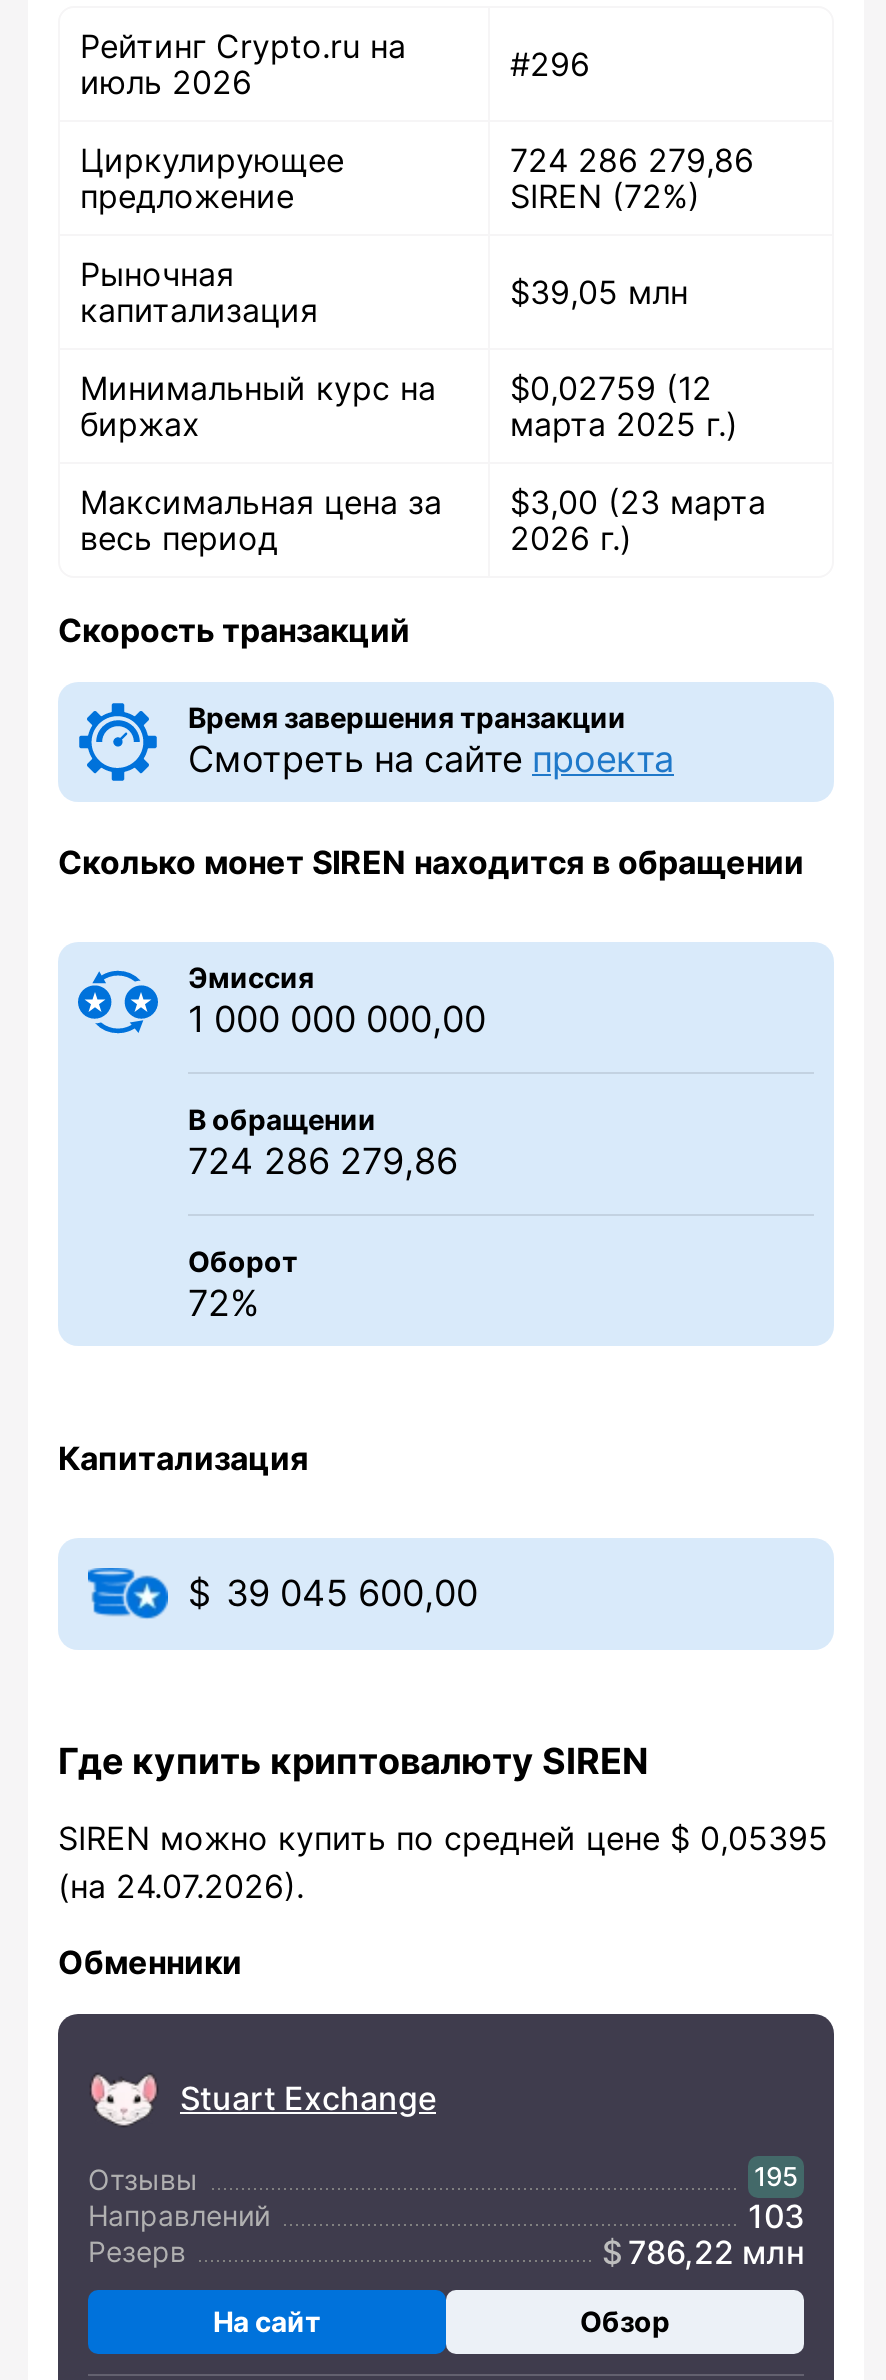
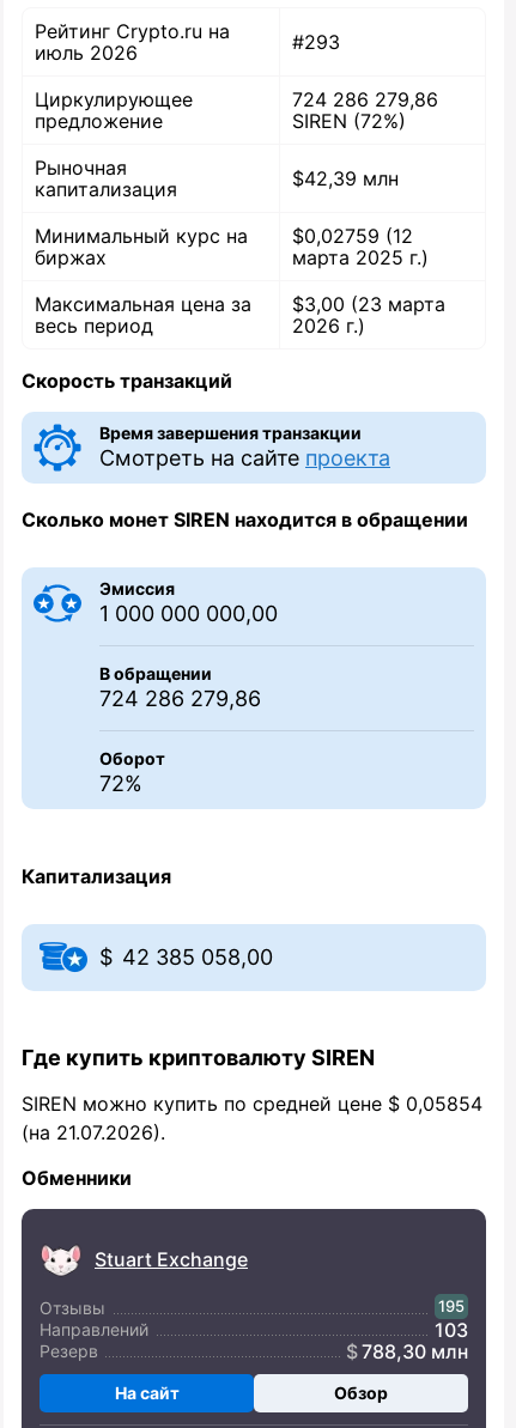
[510,43,590,83] #296 -> [292,30,340,54] #293
[510,271,688,311] $39,05 млн -> [292,166,399,190] $42,39 млн
[216,1571,478,1613] 39 045 600,00 -> [116,944,273,969] 42 385 058,00
[58,1817,828,1857] SIREN можно купить по средней цене $ 0,05395 -> [22,1091,482,1115] SIREN можно купить по средней цене $ 0,05854
[58,1865,304,1905] (на 24.07.2026). -> [22,1120,165,1144] (на 21.07.2026).
[628,2231,804,2271] 786,22 млн -> [362,1339,468,1363] 788,30 млн

